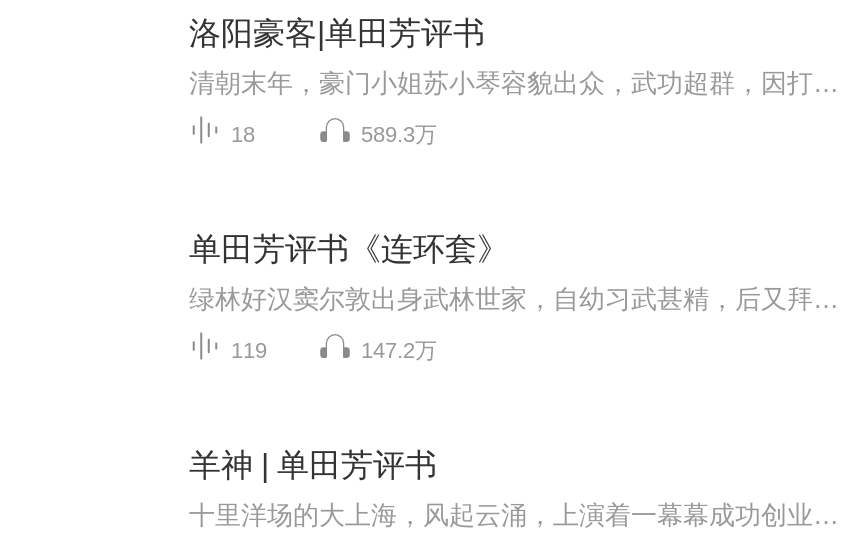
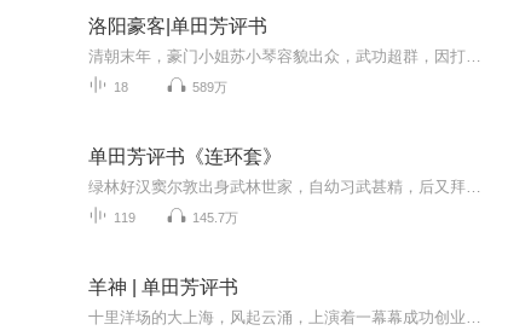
[361,122,437,146] 589.3万 -> [192,80,227,94] 589万
[361,338,437,362] 147.2万 -> [192,210,238,225] 145.7万

